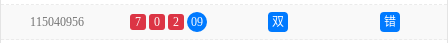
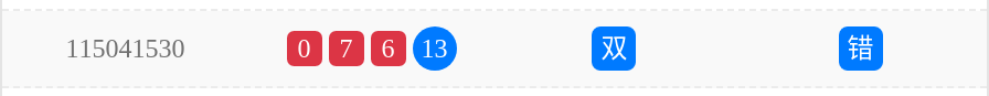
[30,15,84,29] 115040956 -> [66,33,311,64] 115041530 | 0
[154,15,203,29] 0 | 2 | 09 -> [381,33,448,64] 6 | 13

